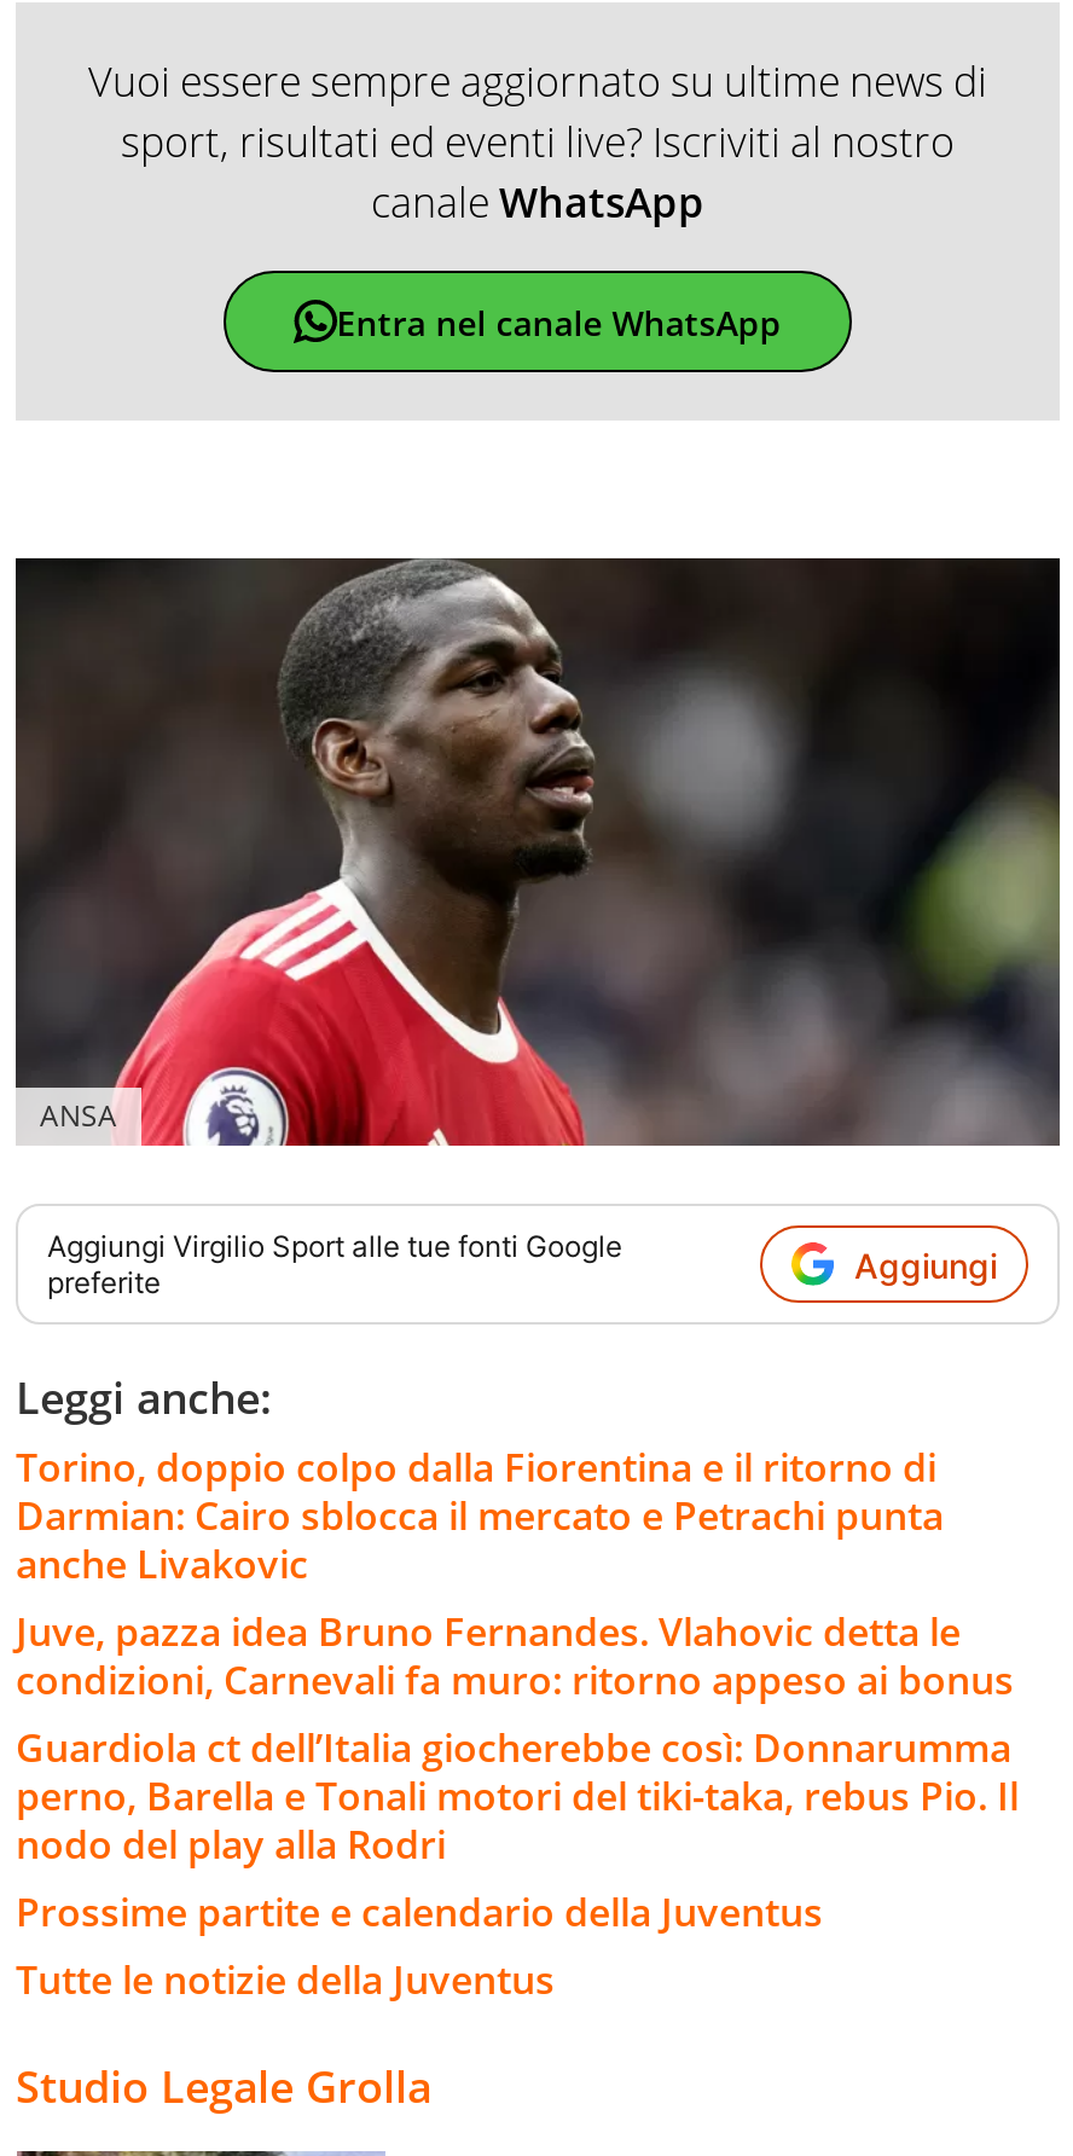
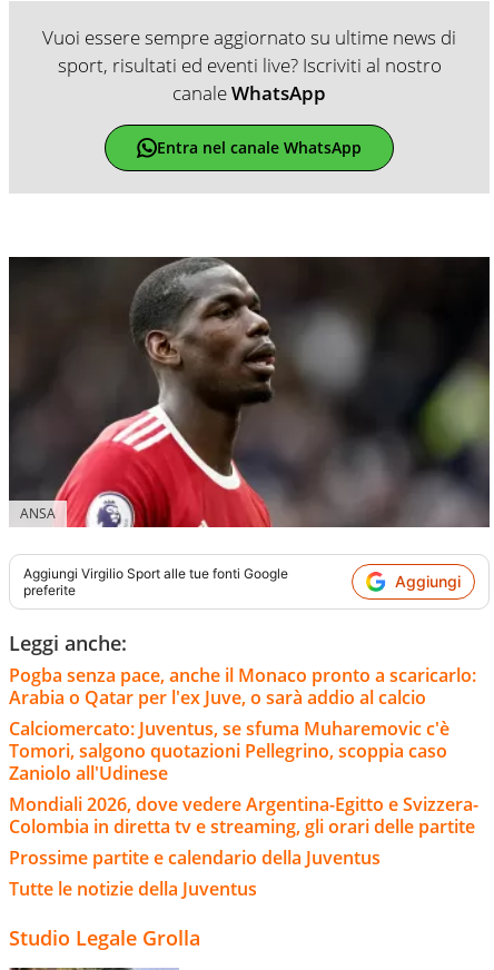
[16,1441,1019,1871] Torino, doppio colpo dalla Fiorentina e il ritorno di | Darmian: Cairo sblocca il mercato e Petrachi punta | anche Livakovic | Juve, pazza idea Bruno Fernandes. Vlahovic detta le | condizioni, Carnevali fa muro: ritorno appeso ai bonus | Guardiola ct dell’Italia giocherebbe così: Donnarumma | perno, Barella e Tonali motori del tiki-taka, rebus Pio. Il | nodo del play alla Rodri -> [9,663,478,839] Pogba senza pace, anche il Monaco pronto a scaricarlo: | Arabia o Qatar per l'ex Juve, o sarà addio al calcio | Calciomercato: Juventus, se sfuma Muharemovic c'è | Tomori, salgono quotazioni Pellegrino, scoppia caso | Zaniolo all'Udinese | Mondiali 2026, dove vedere Argentina-Egitto e Svizzera- | Colombia in diretta tv e streaming, gli orari delle partite

